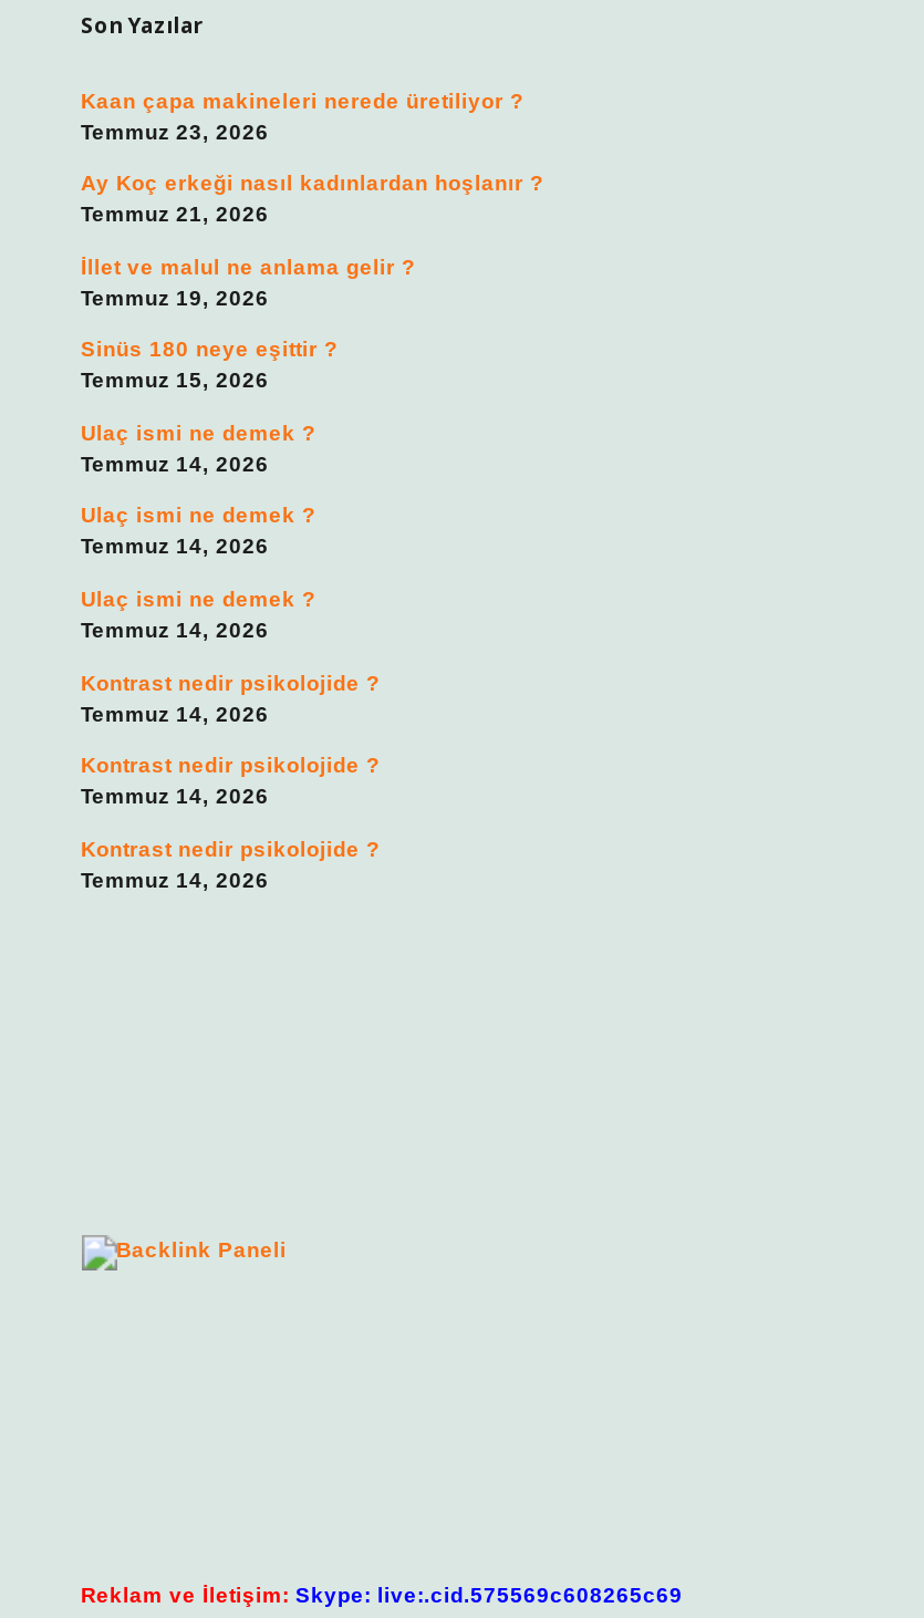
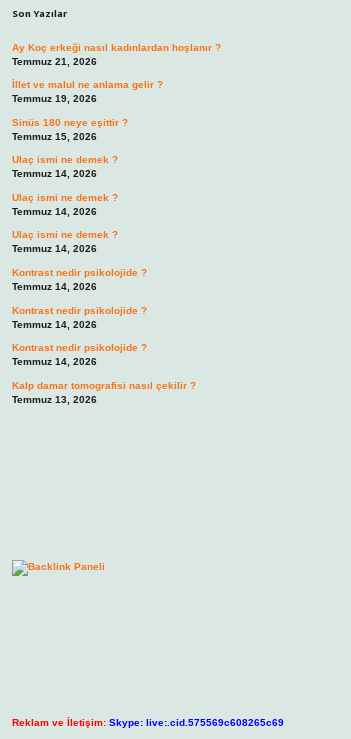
[81,87,523,143] Kaan çapa makineleri nerede üretiliyor ? | Temmuz 23, 2026 -> none
moved [81,171,543,892] -> [11,41,220,367]: Ay Koç erkeği nasıl kadınlardan hoşlanır ? | Temmuz 21, 2026 | İllet ve malul ne anlama gelir ? | ... | Kontrast nedir psikolojide ? | Temmuz 14, 2026
none -> [11,380,195,405] Kalp damar tomografisi nasıl çekilir ? | Temmuz 13, 2026

